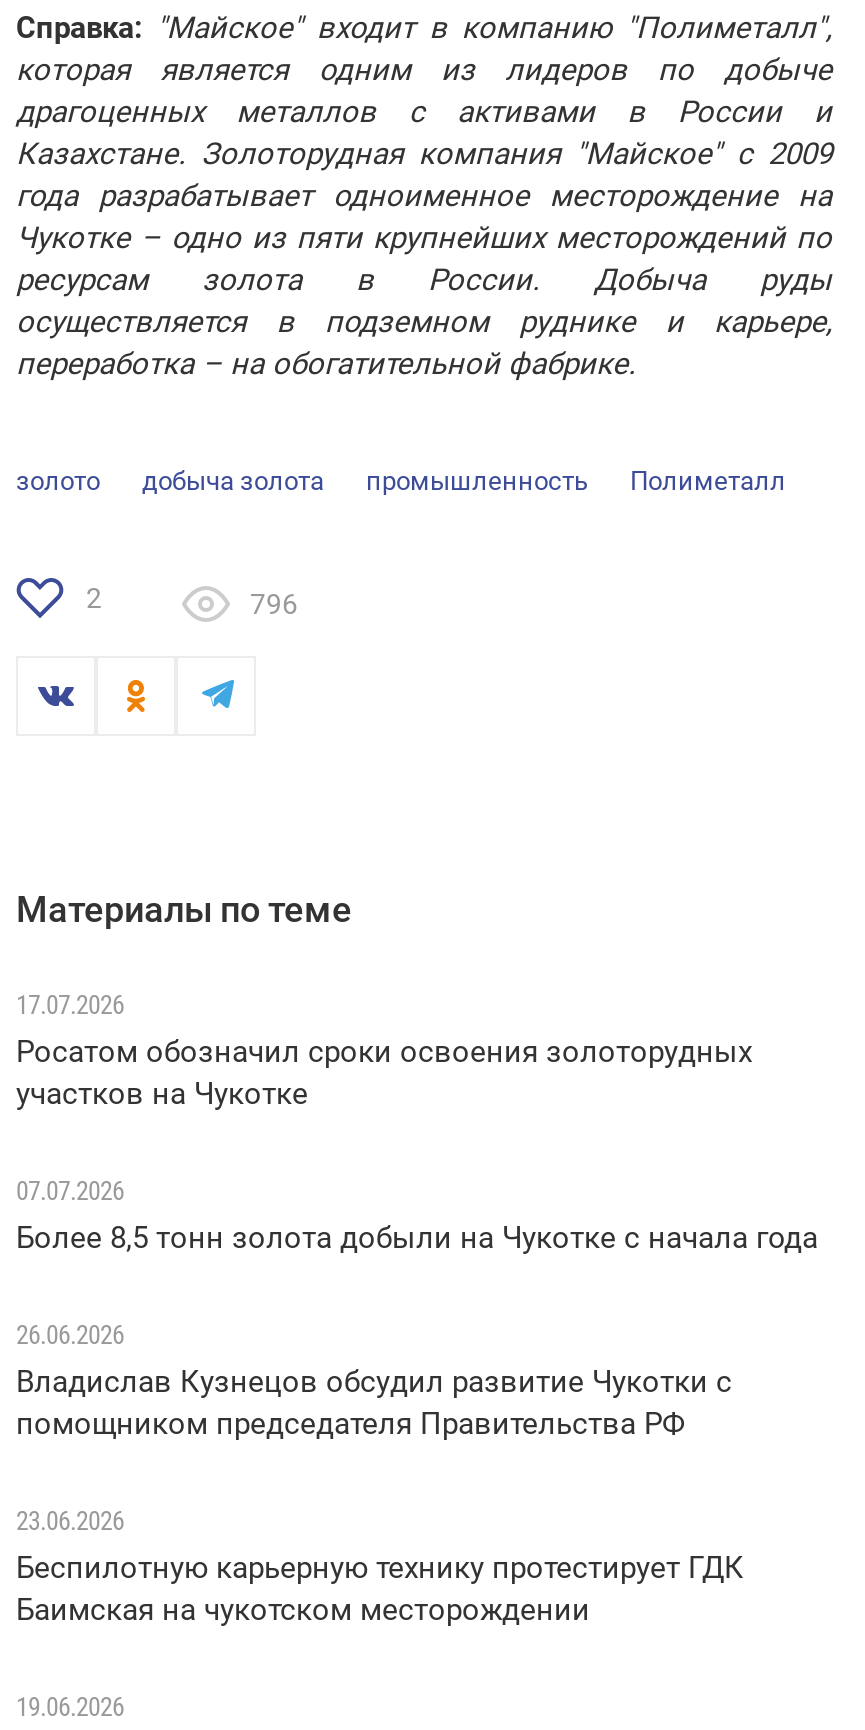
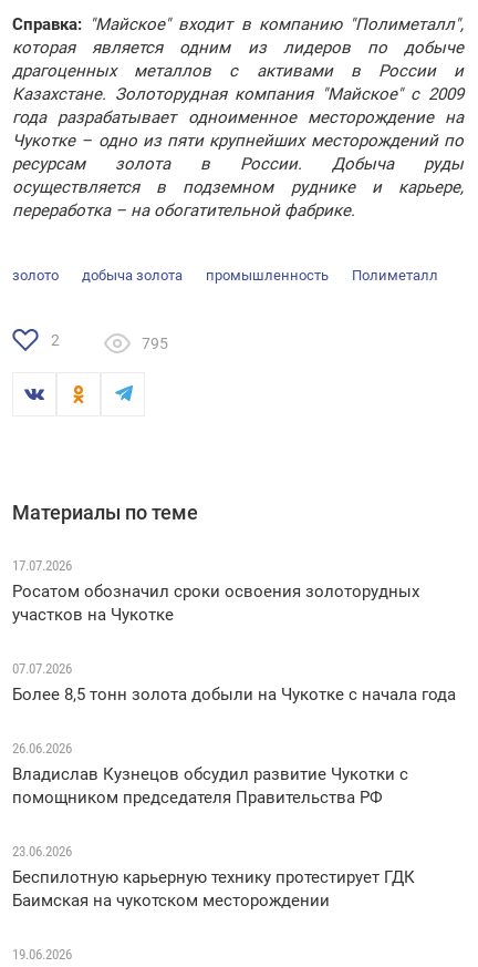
[250,588,298,620] 796 -> [142,334,168,352] 795

